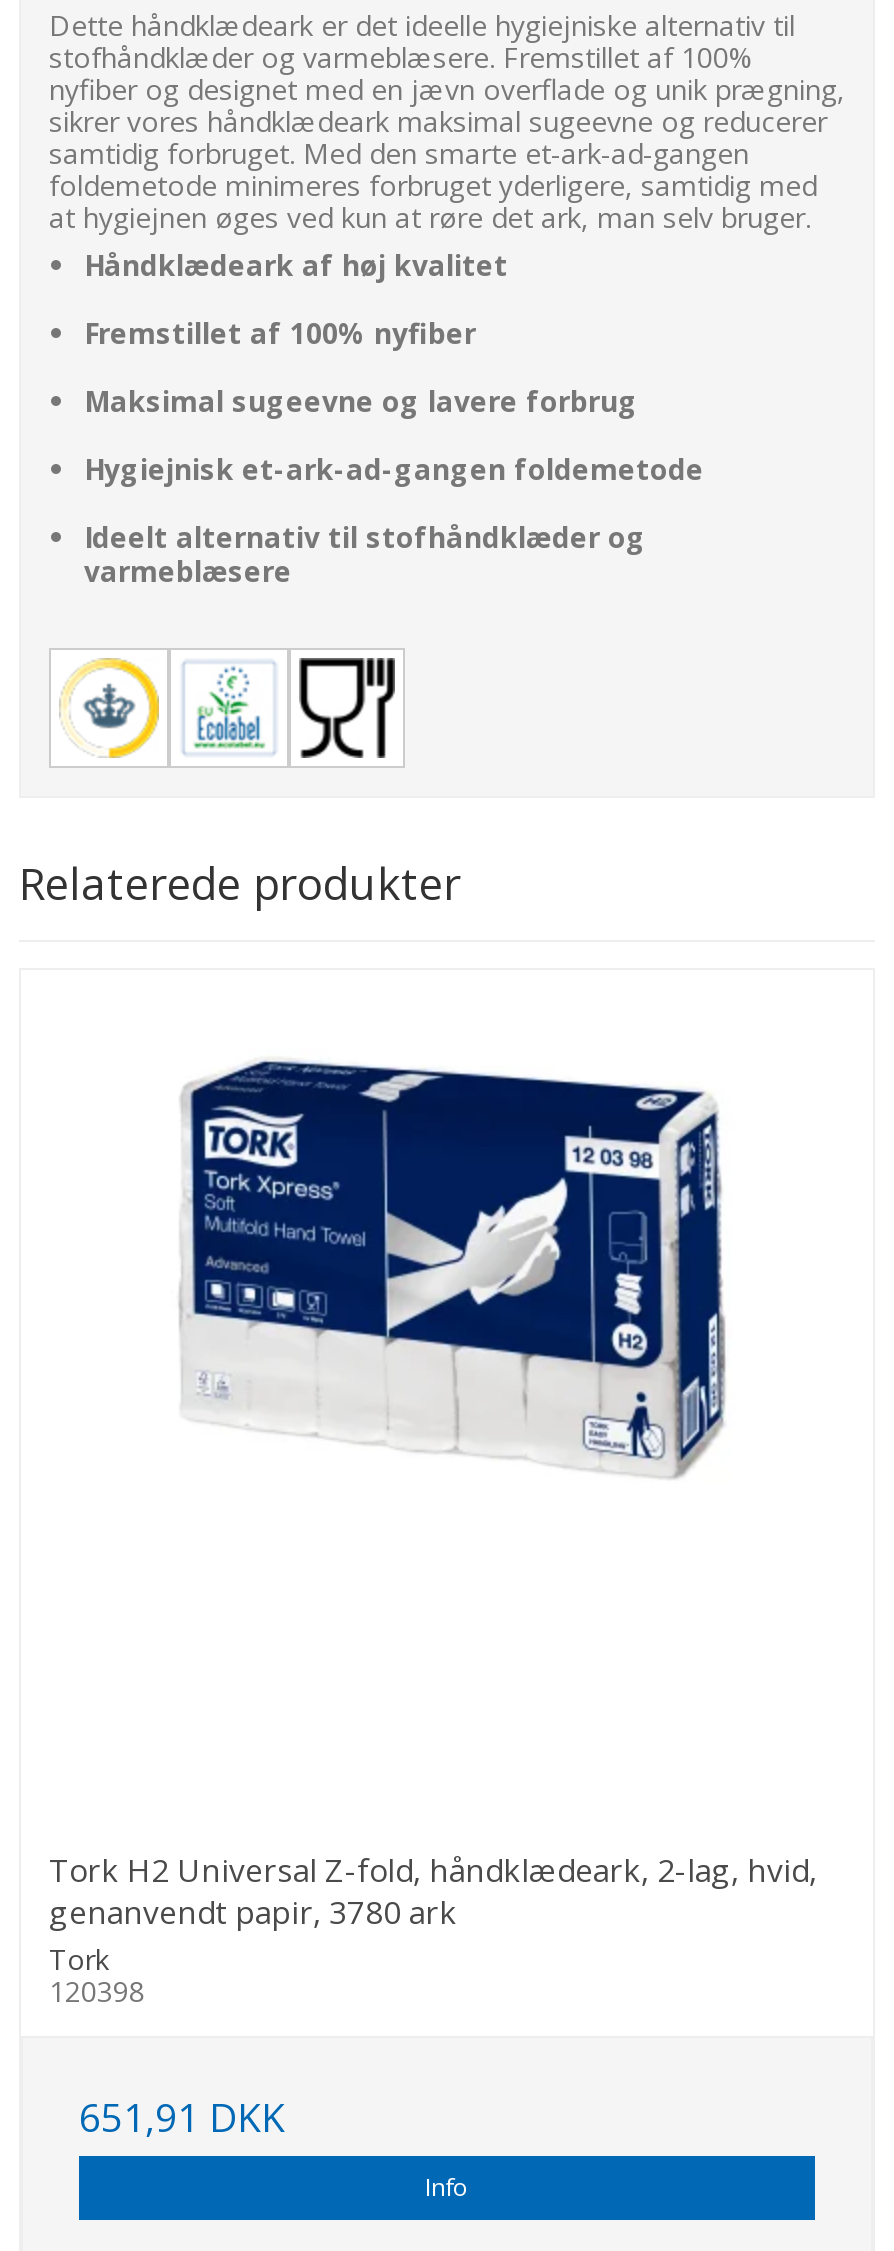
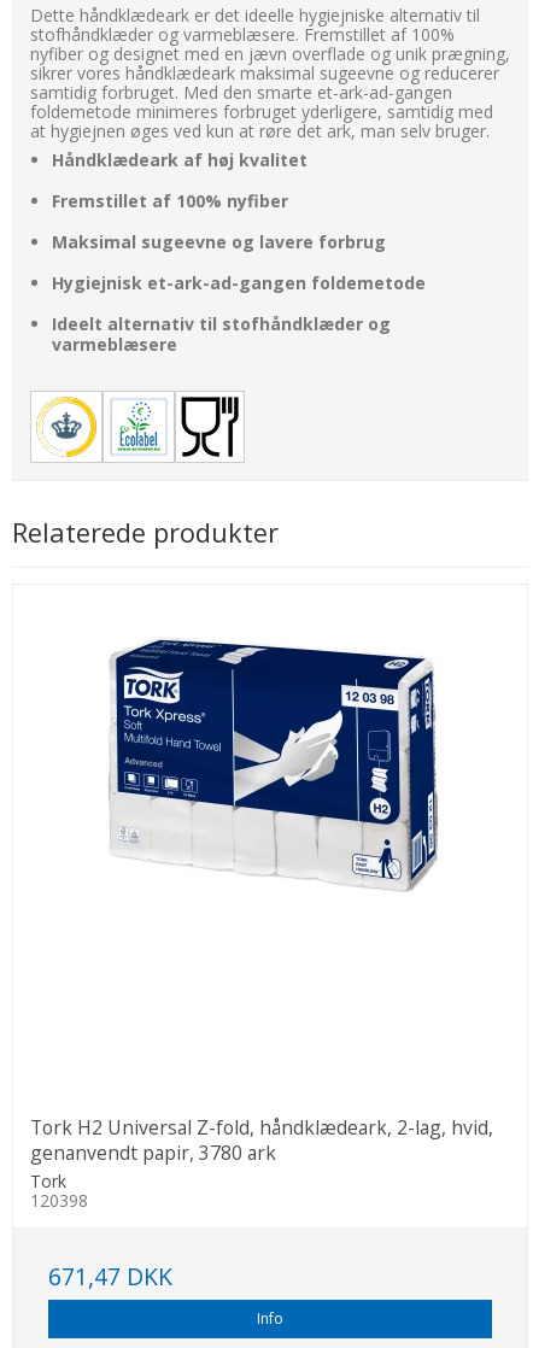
[79,2090,285,2144] 651,91 DKK -> [48,1260,172,1293] 671,47 DKK

